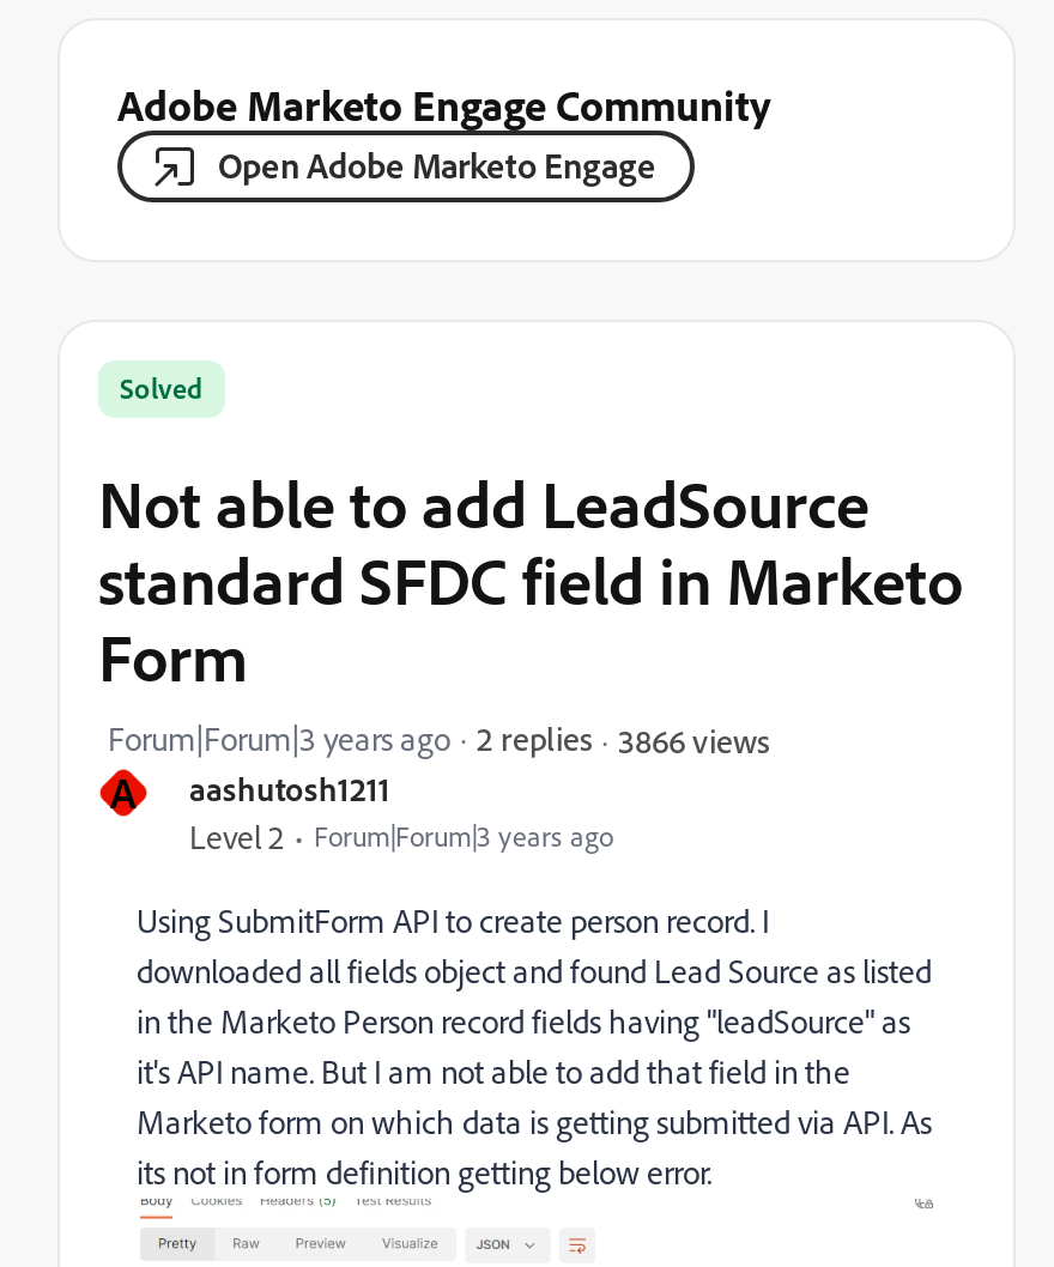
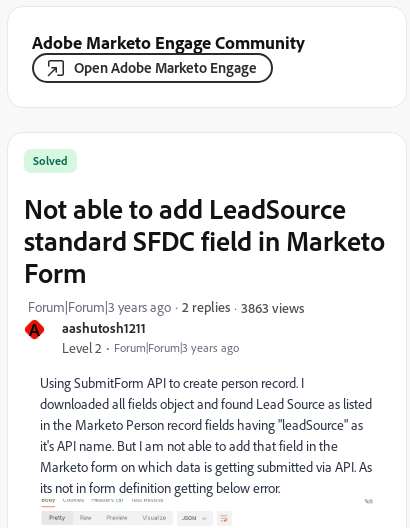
[618,719,769,759] 3866 views -> [241,298,304,315] 3863 views

